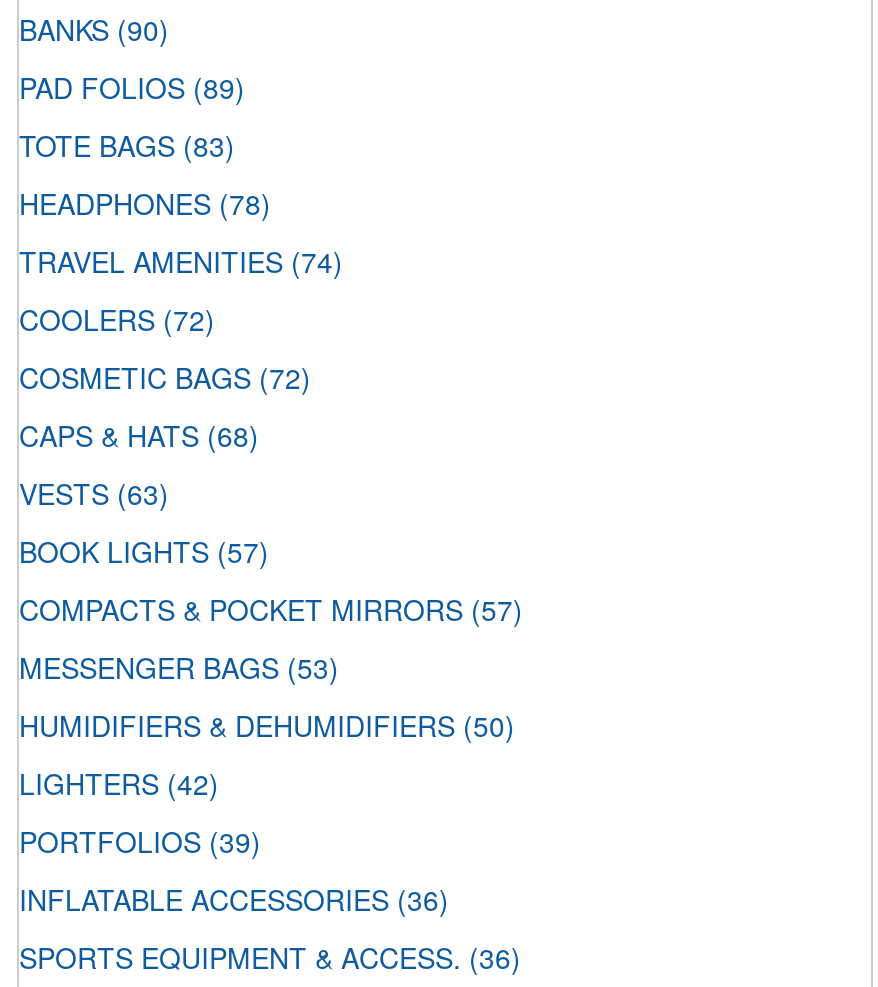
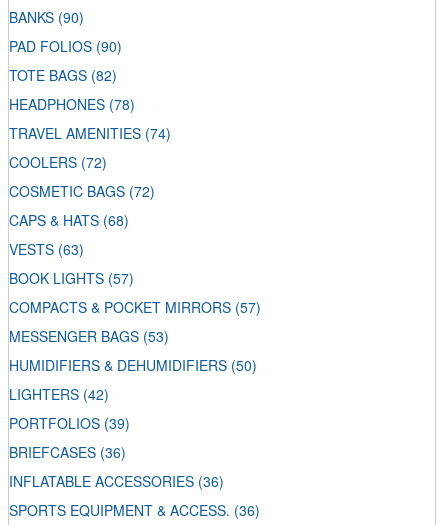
[19,68,245,108] PAD FOLIOS (89) -> [9,36,122,56] PAD FOLIOS (90)
[19,126,235,166] TOTE BAGS (83) -> [9,65,117,85] TOTE BAGS (82)
none -> [9,442,126,462] BRIEFCASES (36)

